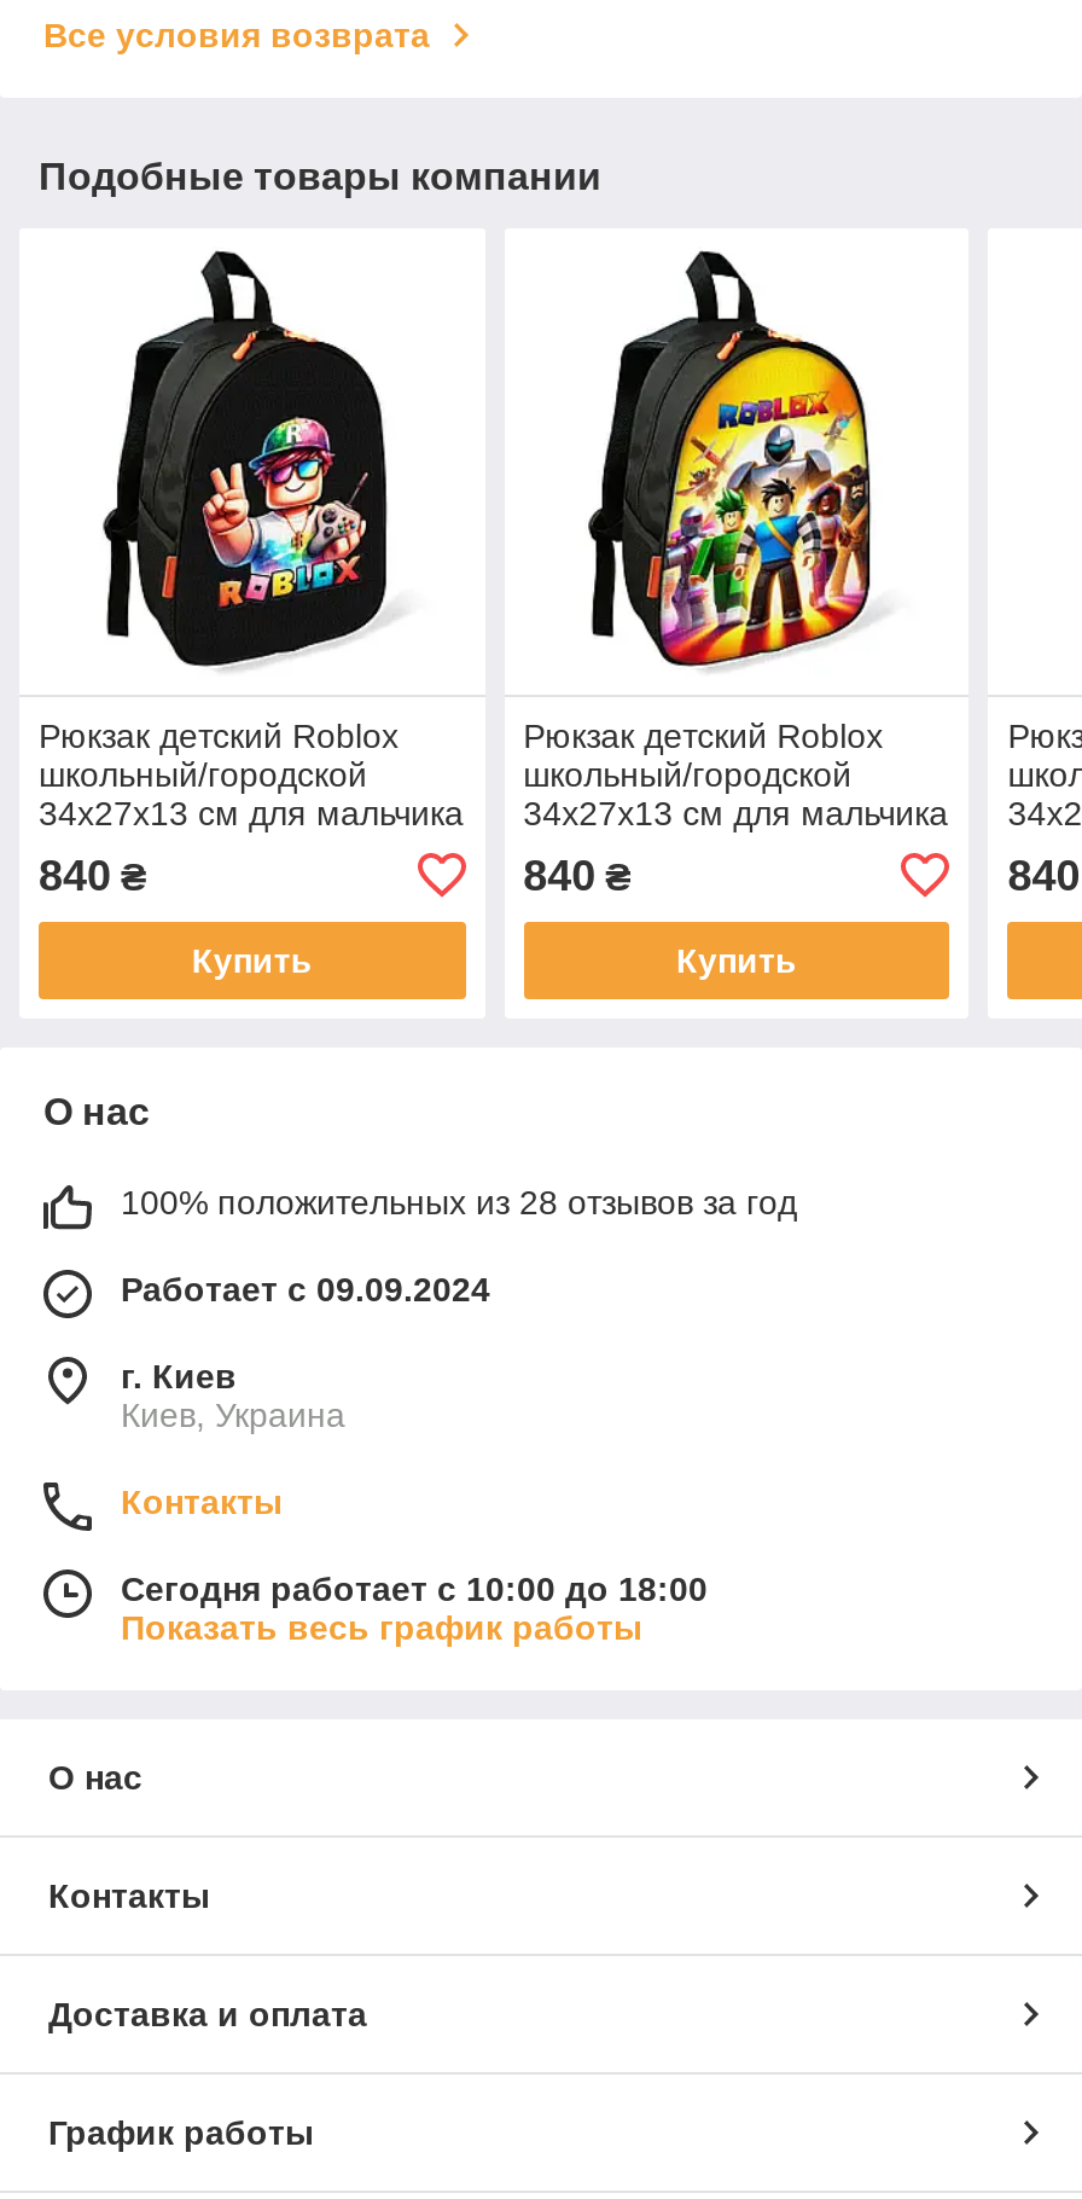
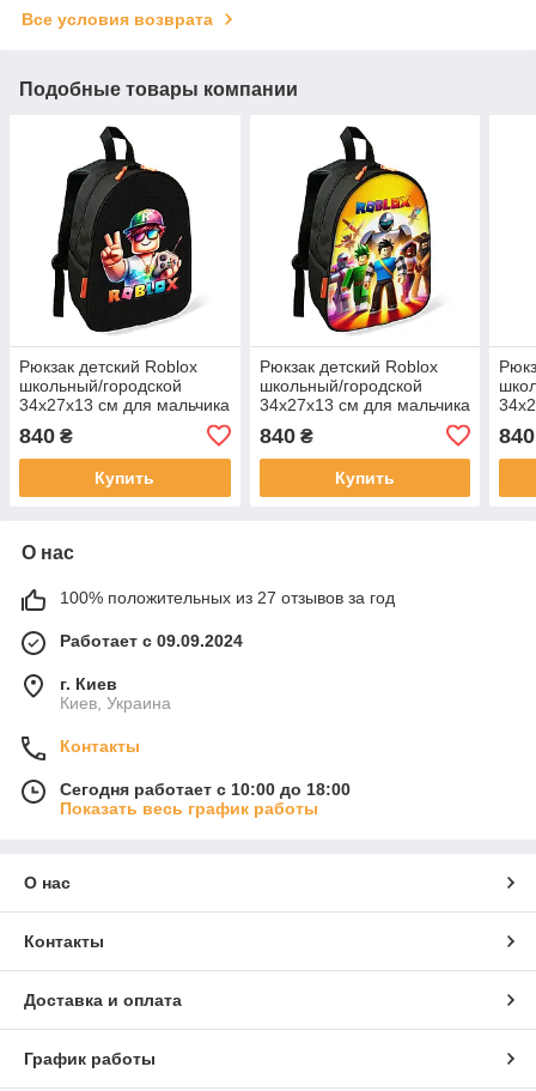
[121,1182,797,1221] 100% положительных из 28 отзывов за год -> [60,588,395,607] 100% положительных из 27 отзывов за год

